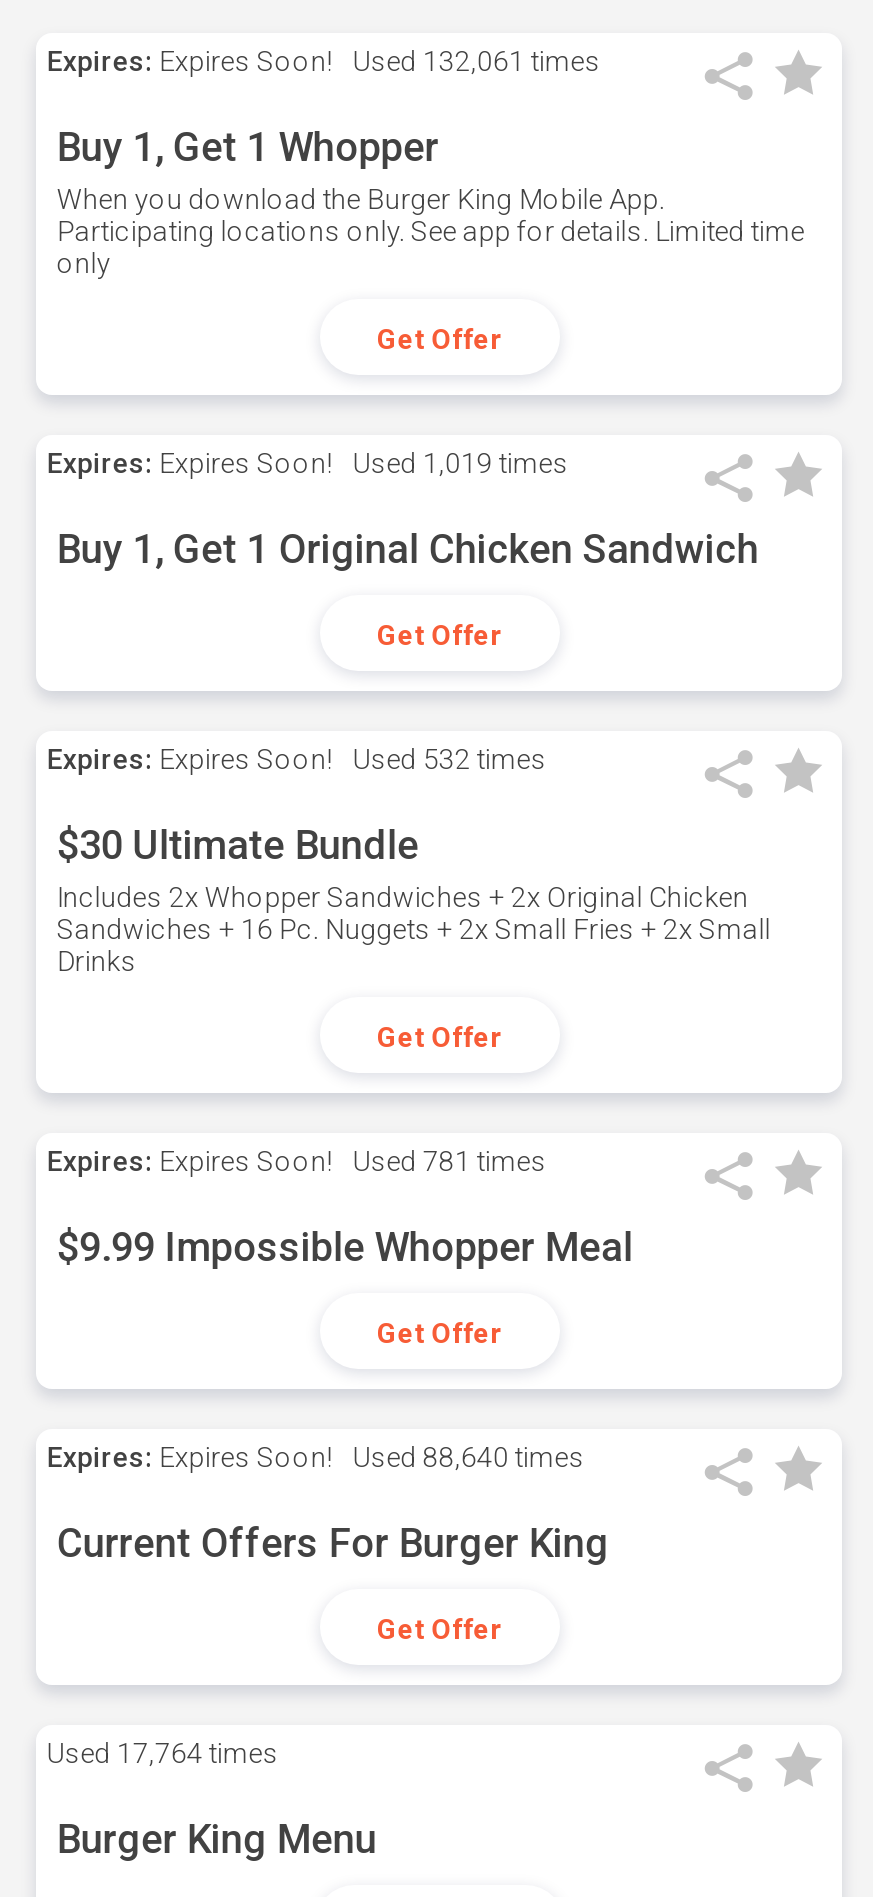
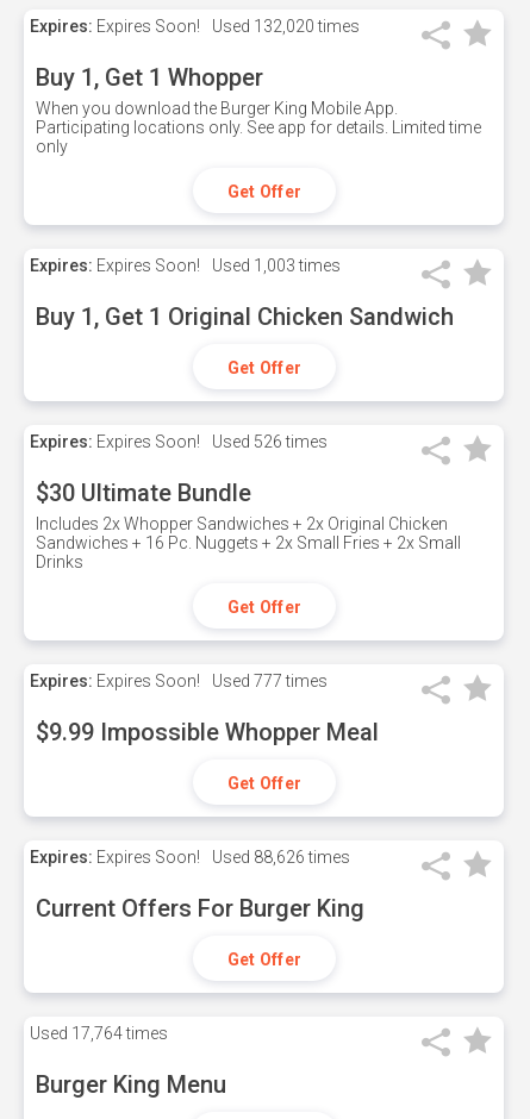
[47,45,601,77] Expires: Expires Soon! Used 132,061 times -> [30,17,360,36] Expires: Expires Soon! Used 132,020 times
[47,447,569,479] Expires: Expires Soon! Used 1,019 times -> [30,256,341,275] Expires: Expires Soon! Used 1,003 times
[47,743,547,775] Expires: Expires Soon! Used 532 times -> [30,432,328,451] Expires: Expires Soon! Used 526 times
[47,1145,547,1177] Expires: Expires Soon! Used 781 times -> [30,671,328,690] Expires: Expires Soon! Used 777 times
[47,1441,585,1473] Expires: Expires Soon! Used 88,640 times -> [30,848,351,867] Expires: Expires Soon! Used 88,626 times

